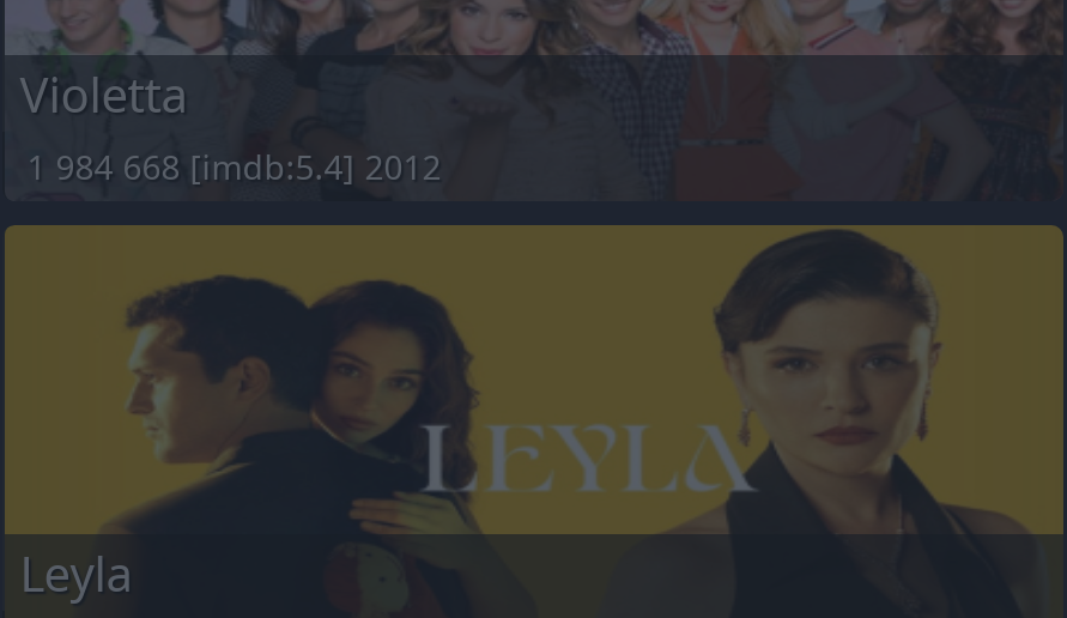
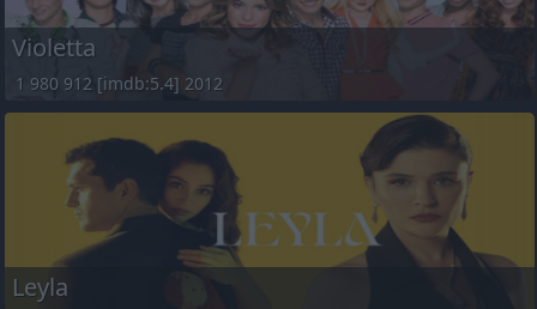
[27,144,441,189] 1 984 668 [imdb:5.4] 2012 -> [16,72,223,95] 1 980 912 [imdb:5.4] 2012

